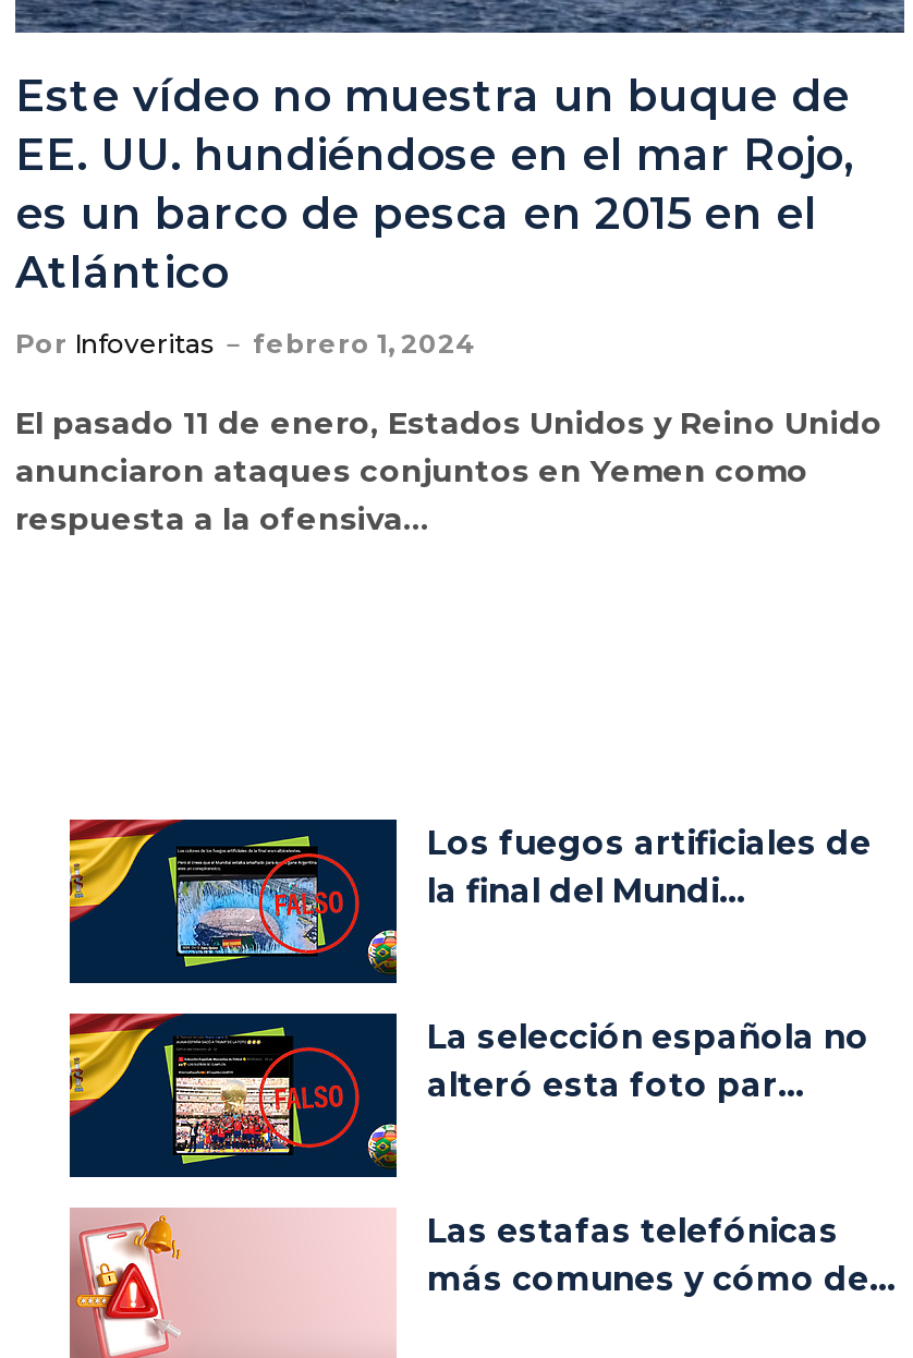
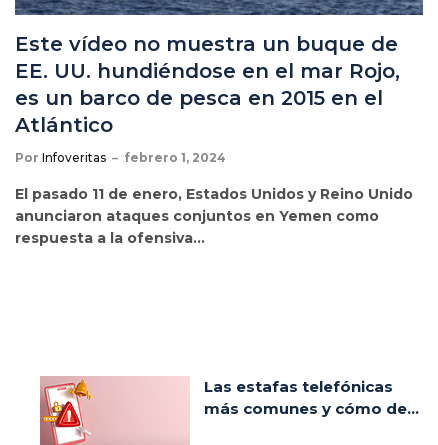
[68,817,872,985] [image] | Los fuegos artificiales de | la final del Mundi... -> none
[68,1011,869,1179] [image] | La selección española no | alteró esta foto par... -> none

